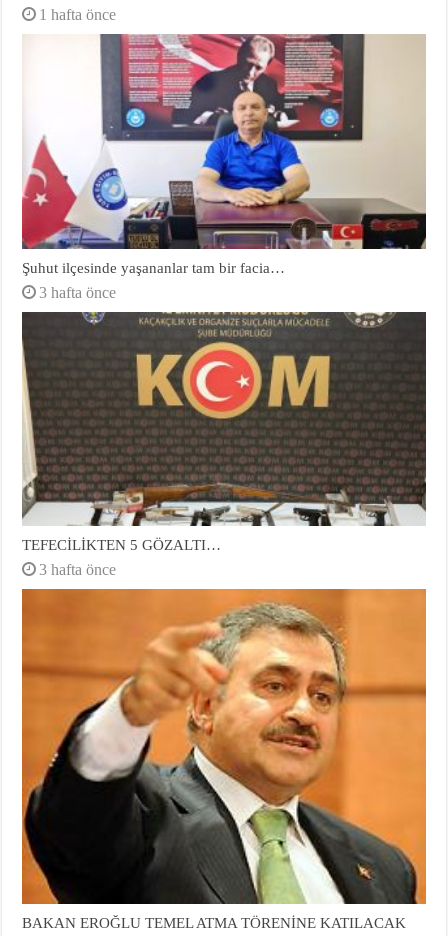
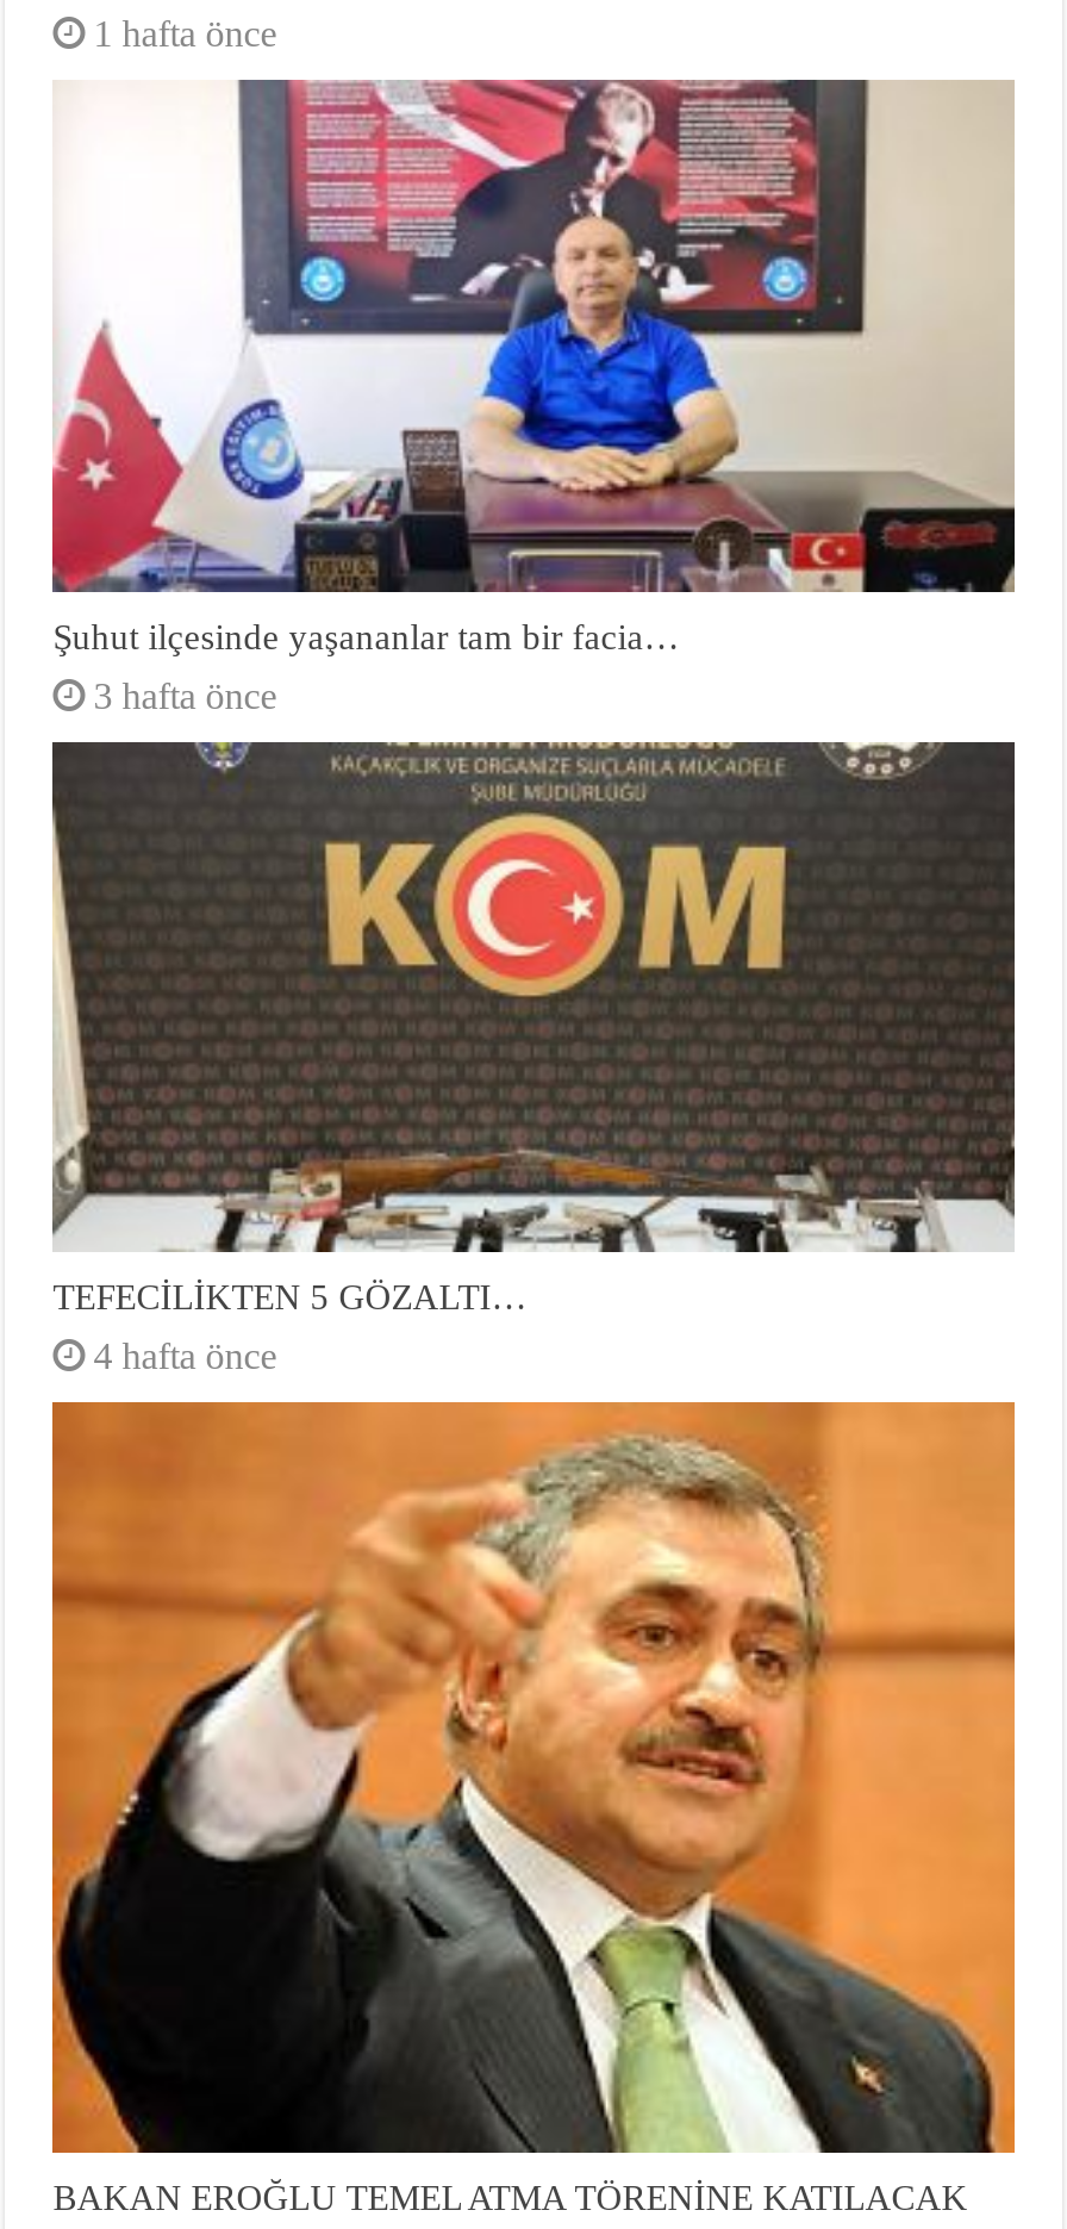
[39,561,116,578] 3 hafta önce -> [93,1337,277,1377] 4 hafta önce

